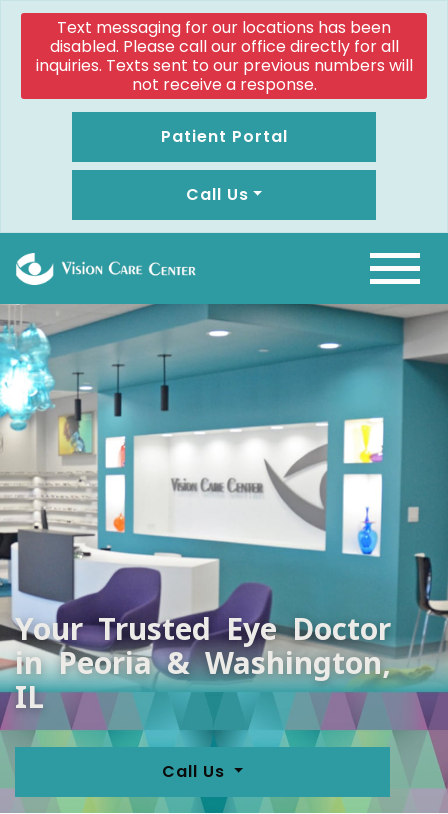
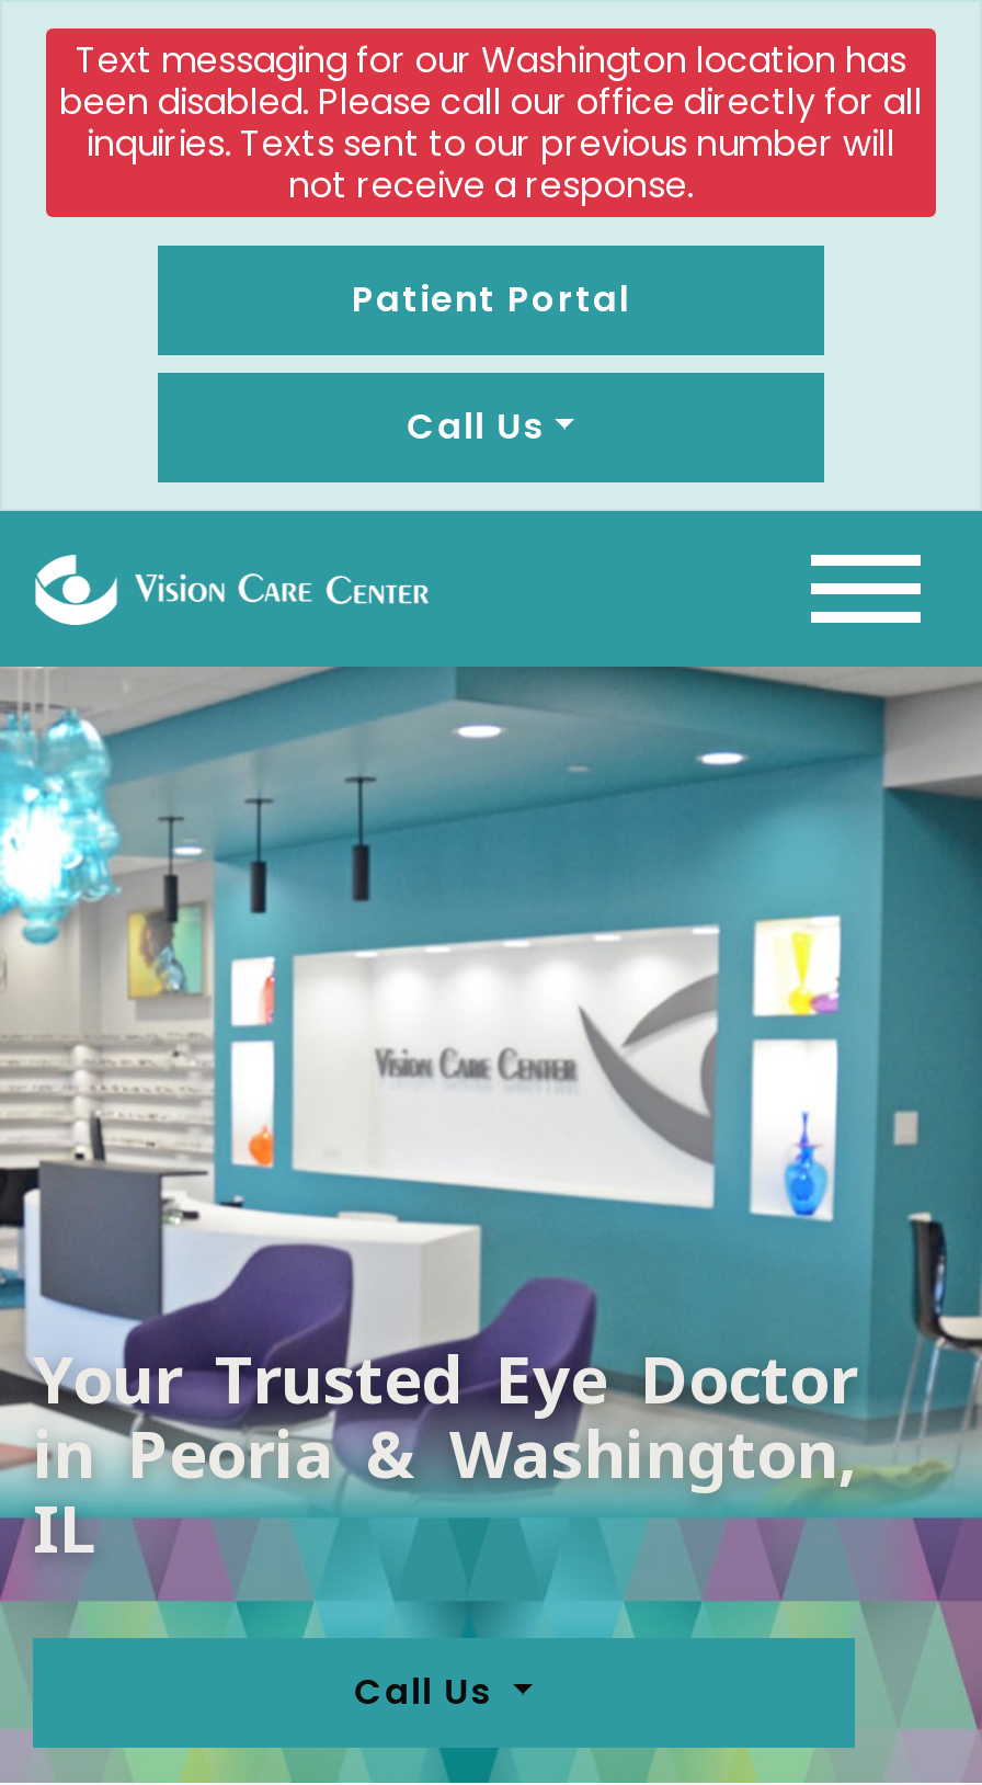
[35,16,412,77] Text messaging for our locations has been | disabled. Please call our office directly for all | inquiries. Texts sent to our previous numbers will -> [59,35,923,169] Text messaging for our Washington location has | been disabled. Please call our office directly for all | inquiries. Texts sent to our previous number will

